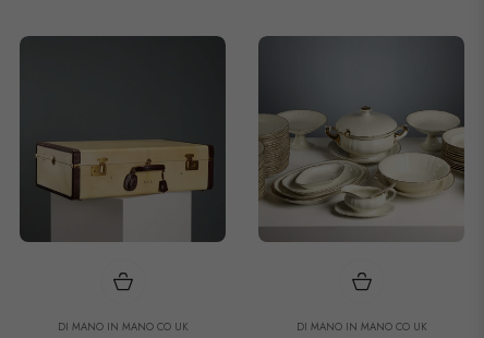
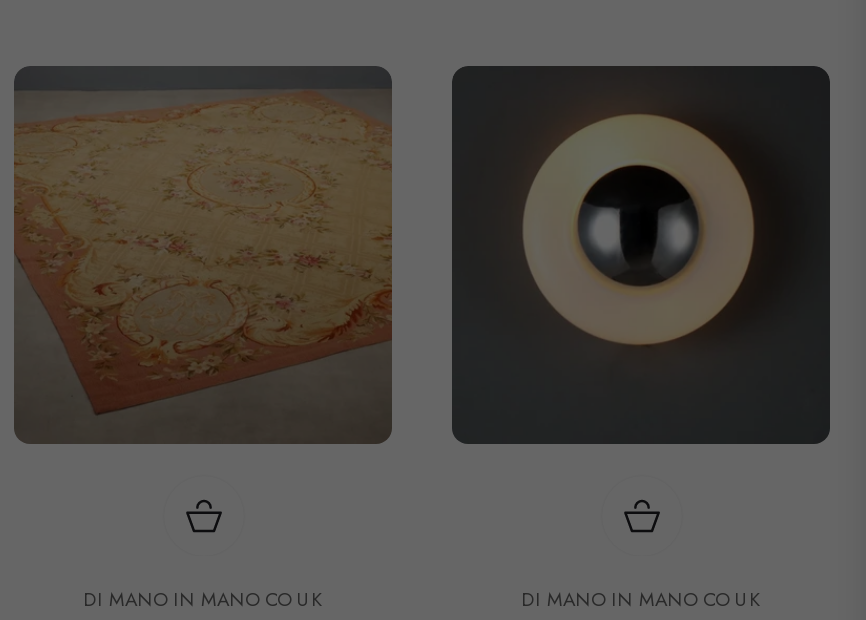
[19,37,227,242] [image] -> [12,66,394,444] [image]
[258,36,464,242] [image] -> [452,66,832,444] [image]

